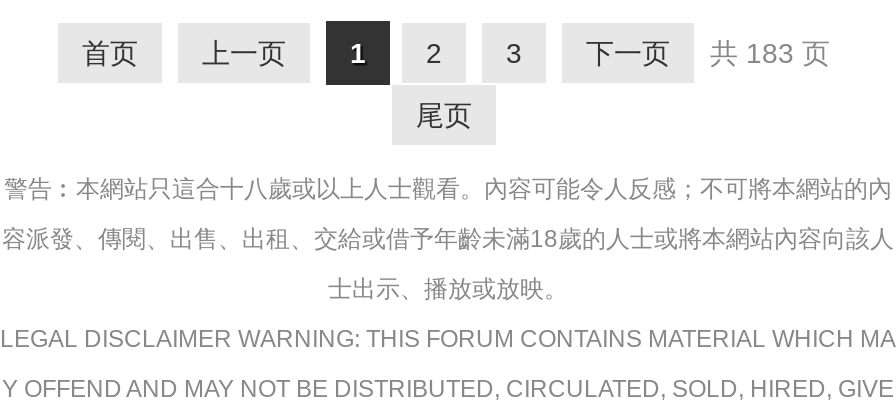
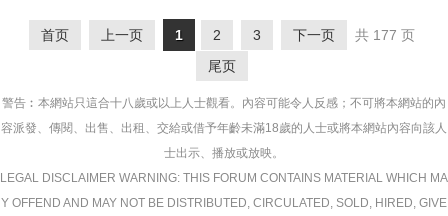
[82,37,838,69] 首页 上一页 1 2 3 下一页 共 183 页 -> [41,27,419,43] 首页 上一页 1 2 3 下一页 共 177 页

